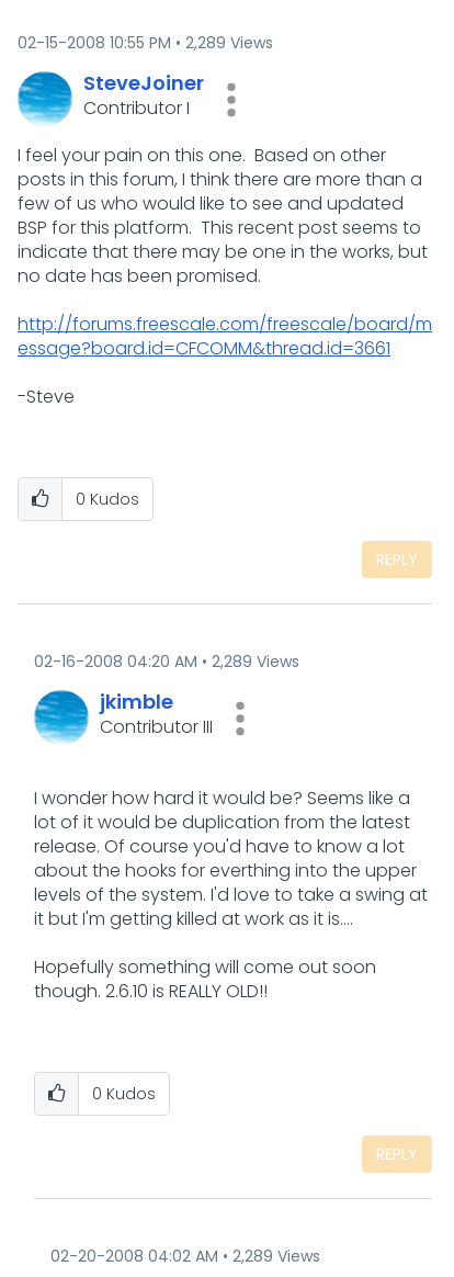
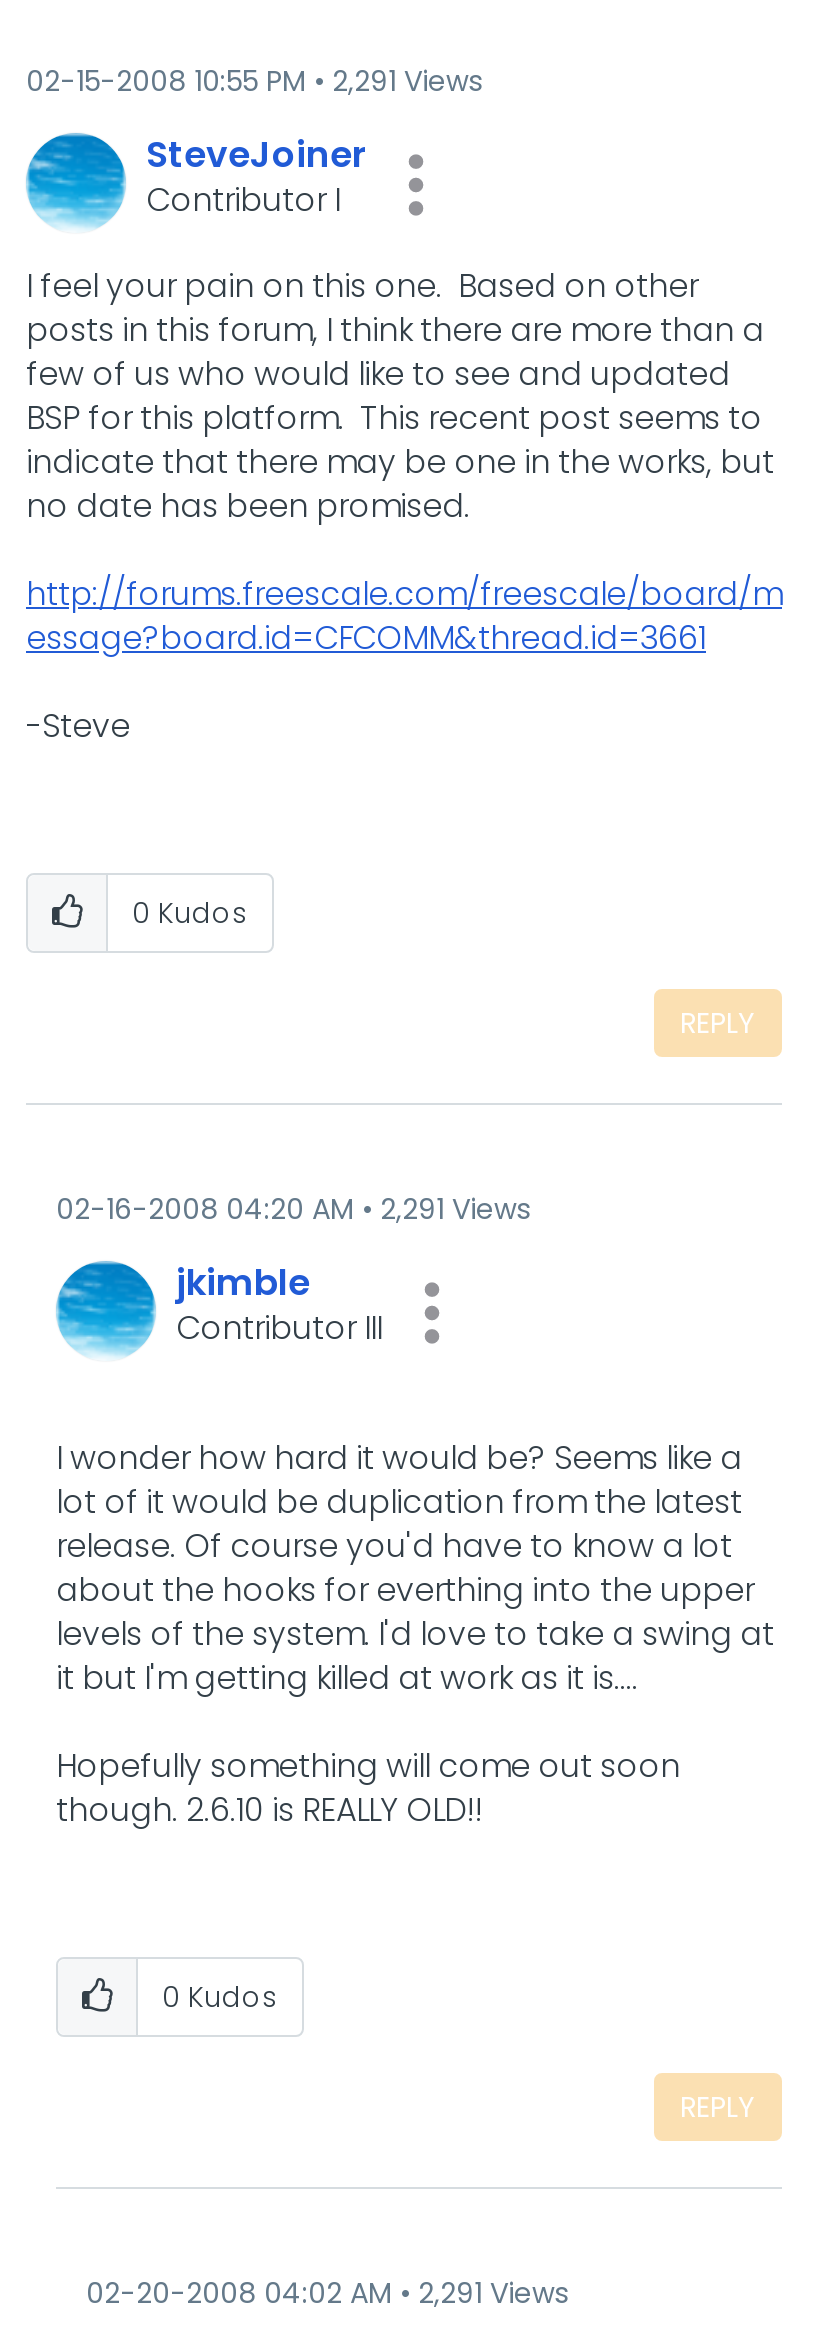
[18,32,273,54] 02-15-2008 10:55 PM 2,289 Views -> [26,61,482,101] 02-15-2008 10:55 PM 2,291 Views
[34,651,299,673] 02-16-2008 04:20 AM 2,289 Views -> [56,1189,530,1229] 02-16-2008 04:20 AM 2,291 Views
[50,1245,320,1267] 02-20-2008 04:02 AM 2,289 Views -> [86,2273,568,2313] 02-20-2008 04:02 AM 2,291 Views

